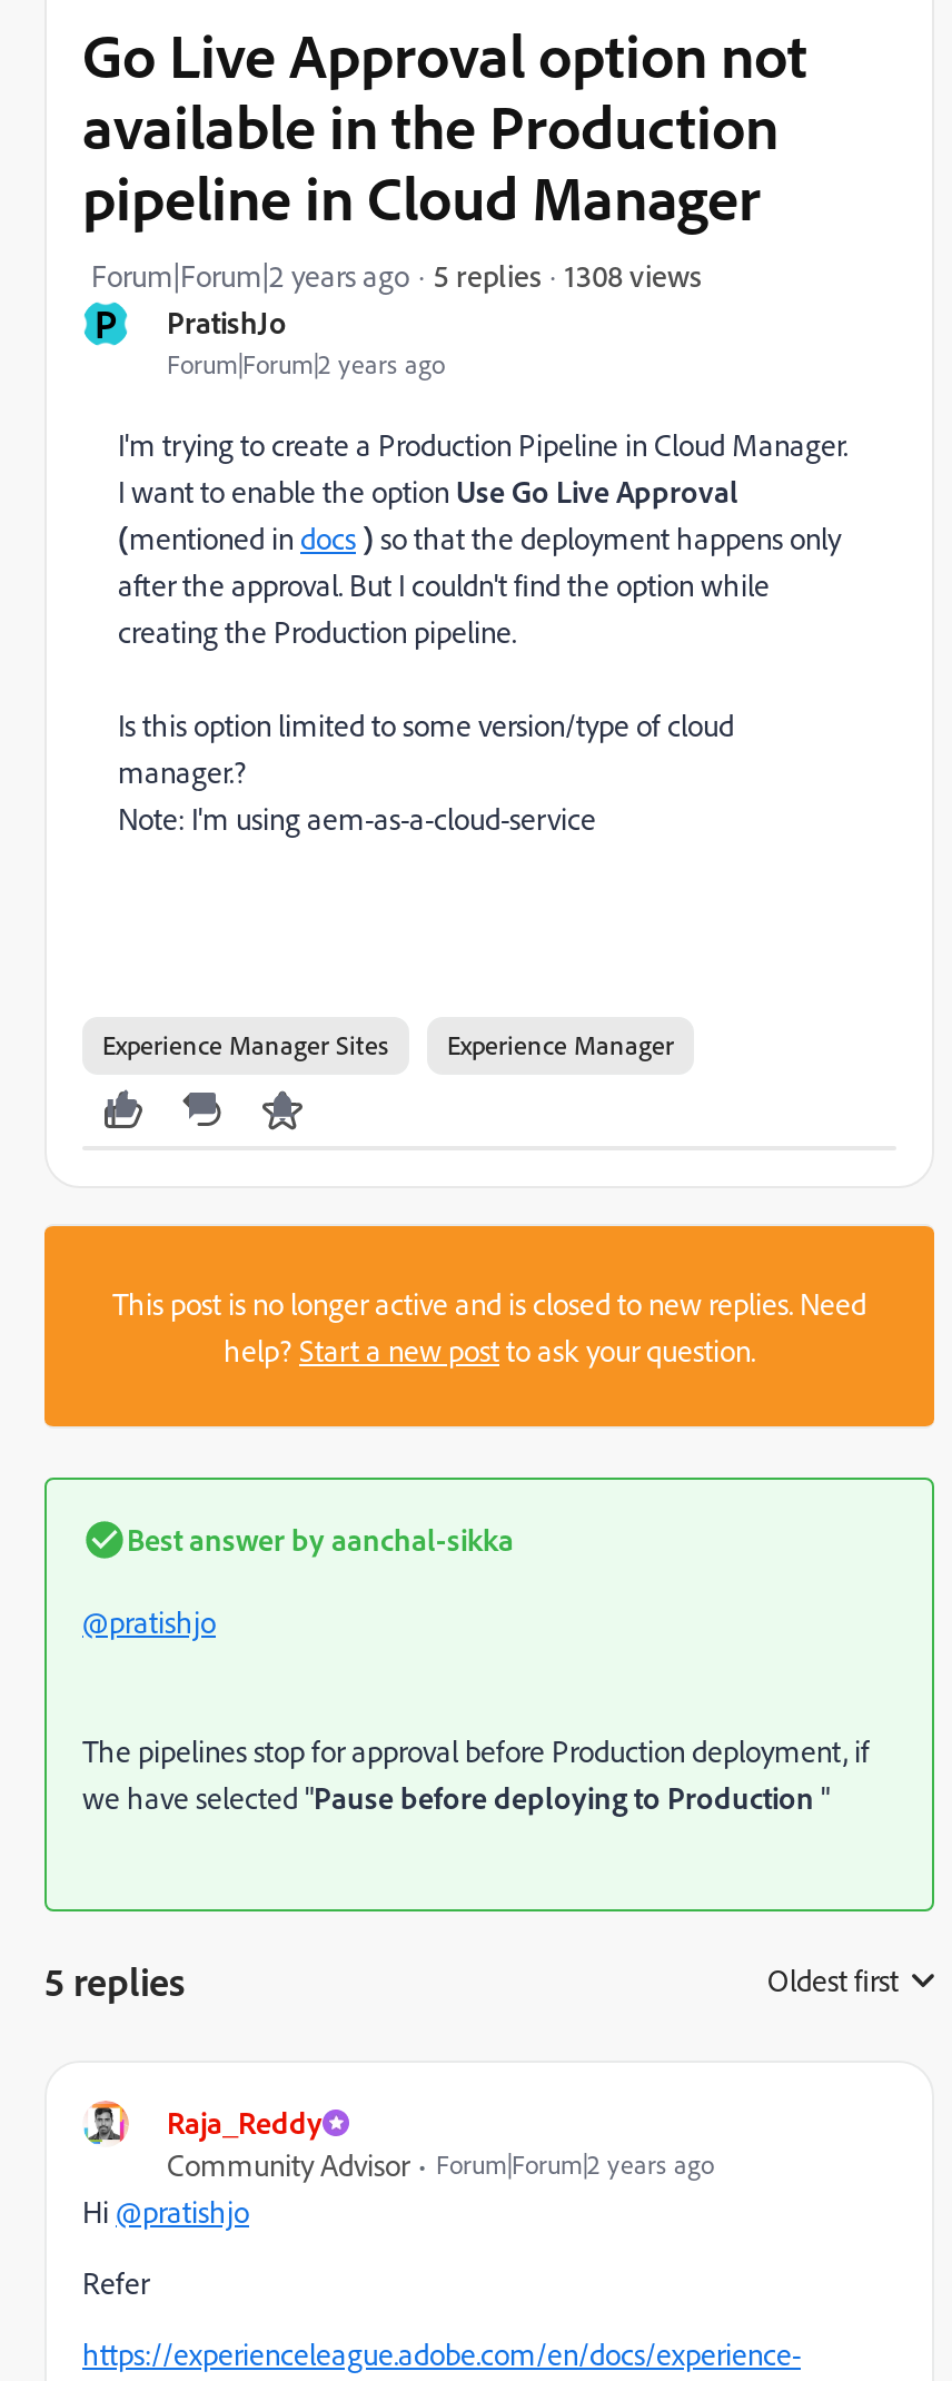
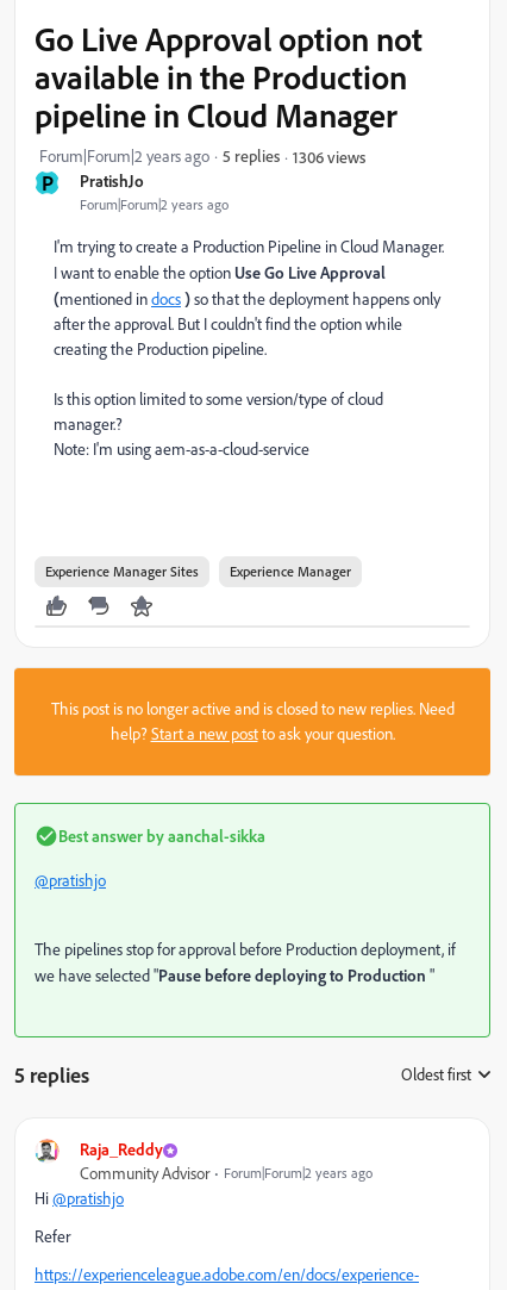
[565,255,701,293] 1308 views -> [293,146,365,166] 1306 views

